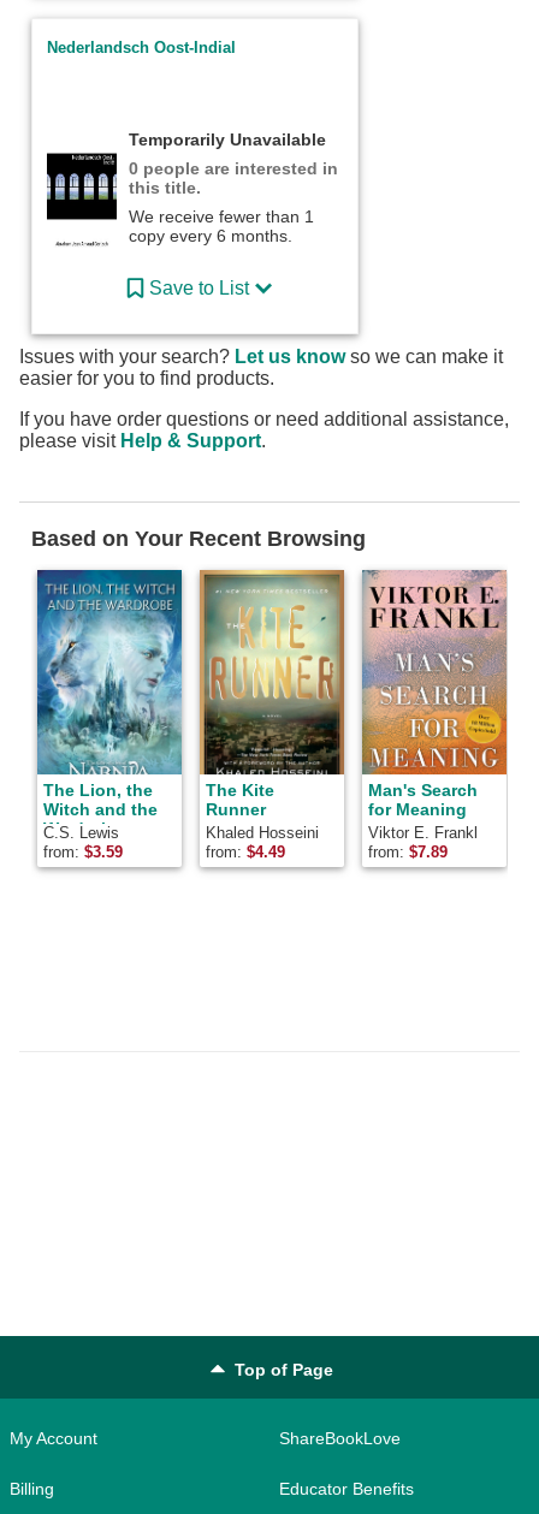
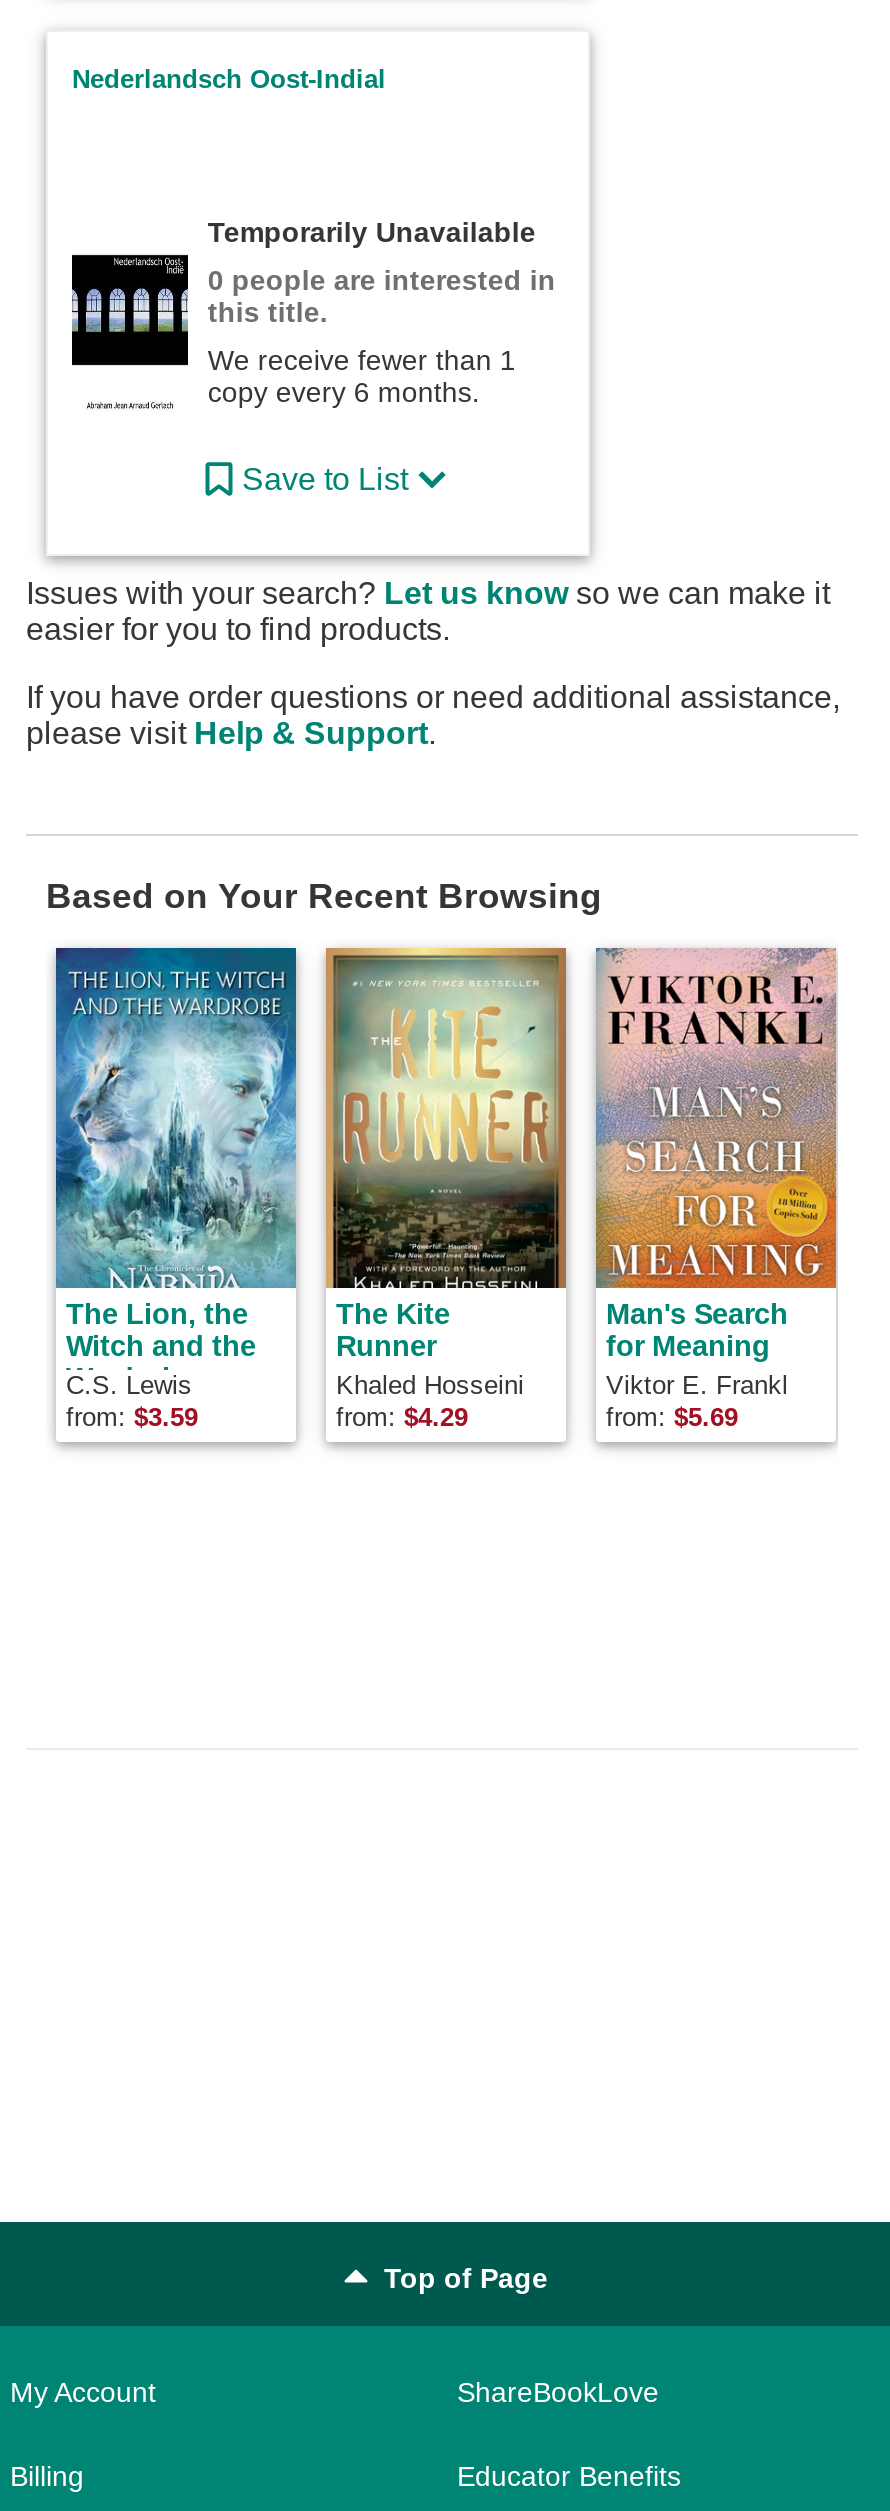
[206,843,285,861] from: $4.49 -> [336,1402,468,1432] from: $4.29
[368,843,448,861] from: $7.89 -> [606,1402,738,1432] from: $5.69

